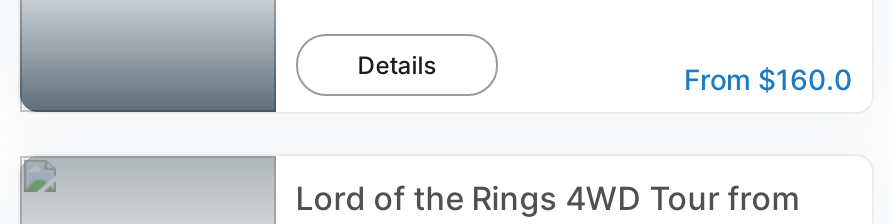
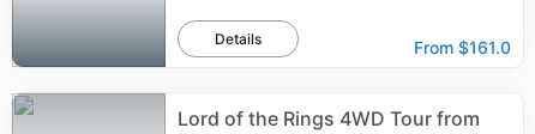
[684,62,852,96] From $160.0 -> [414,37,511,57] From $161.0

